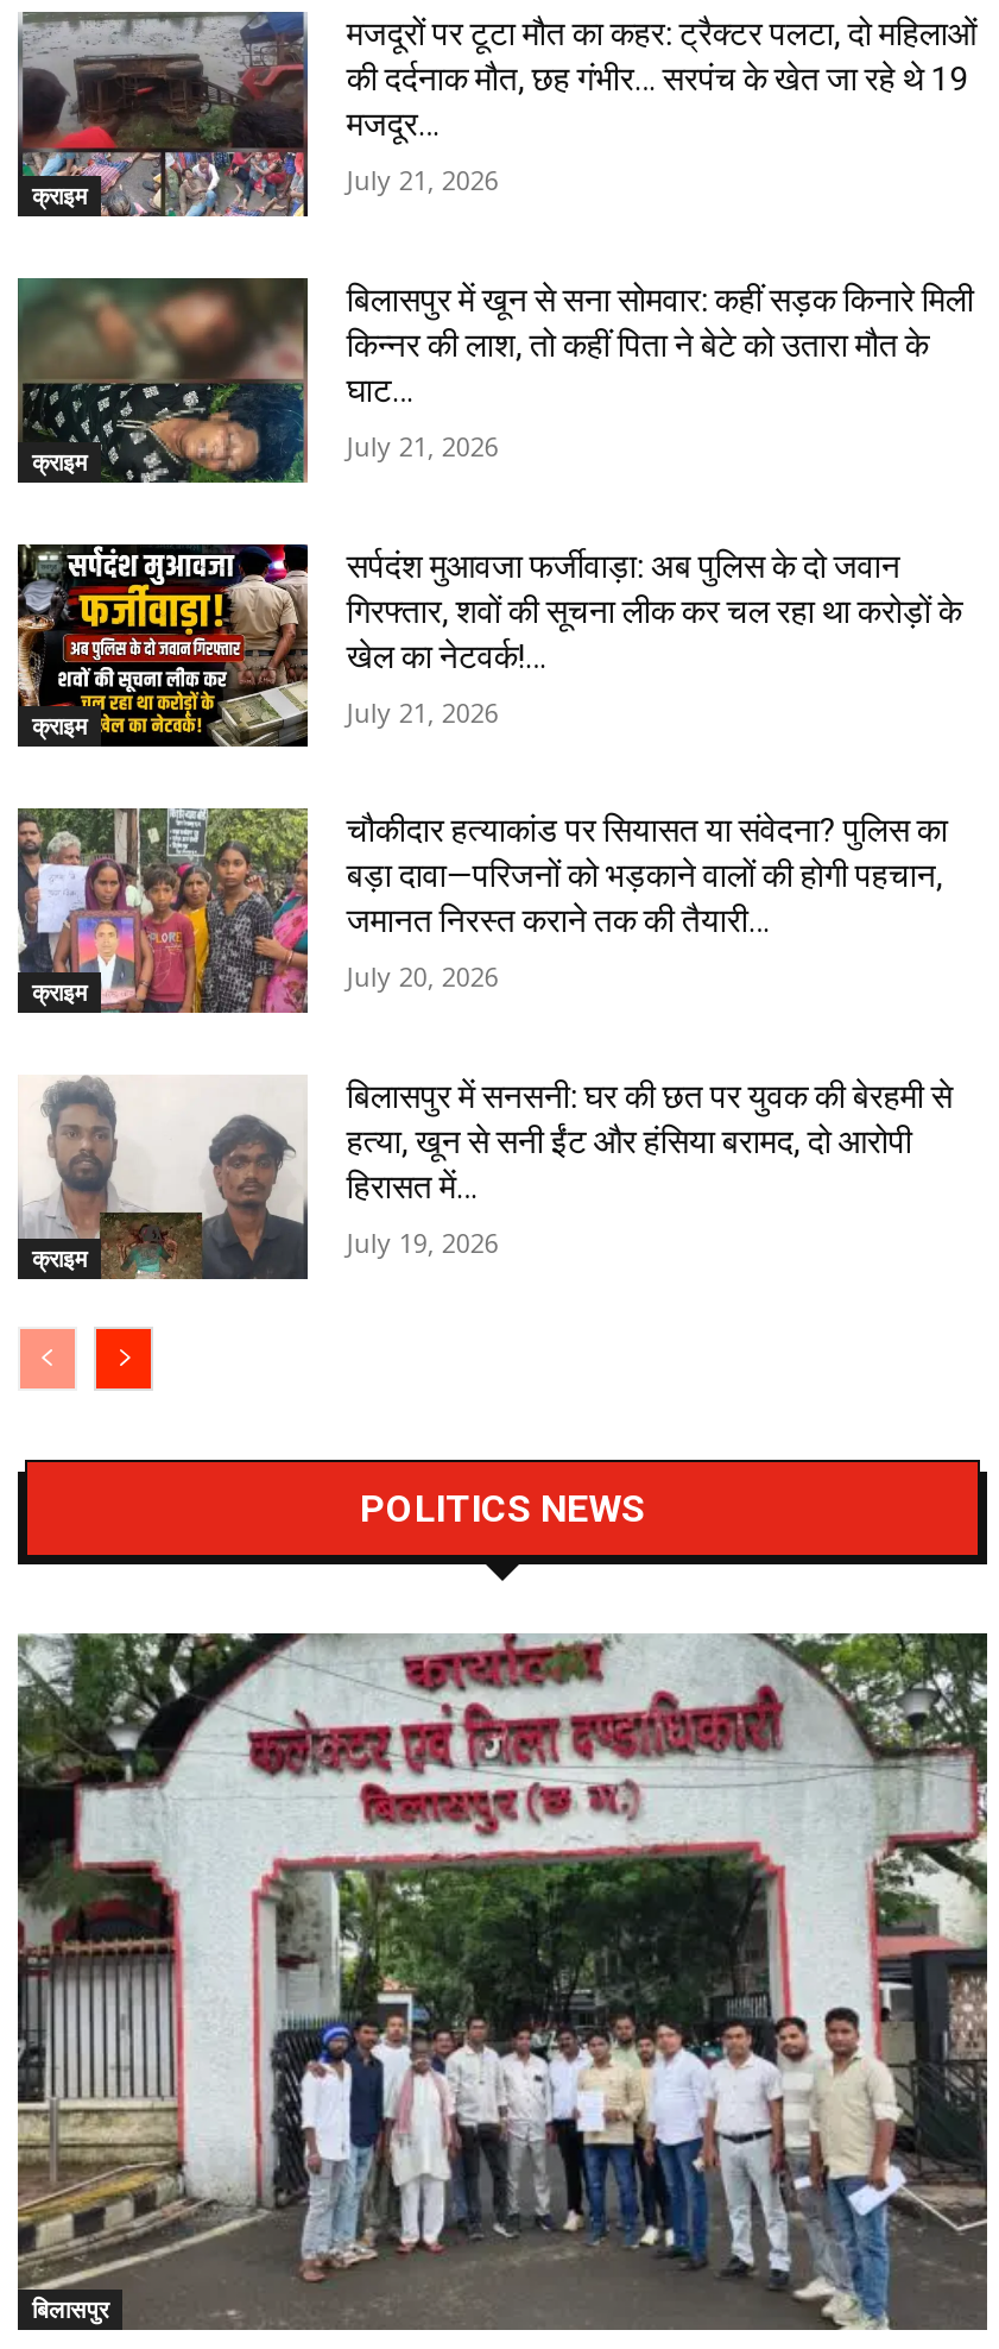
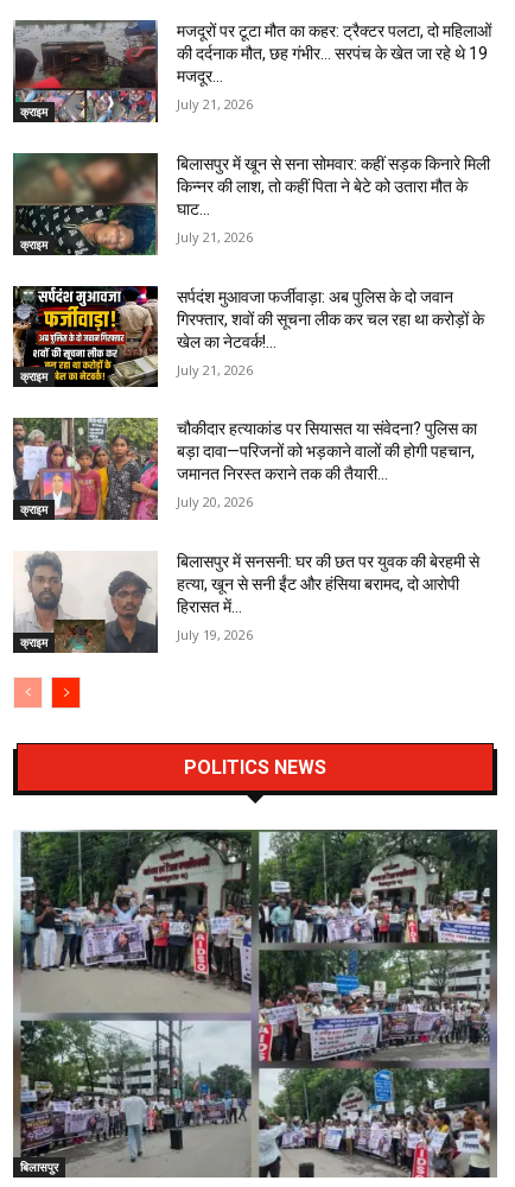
[15,1631,989,2332] [image] -> [12,829,498,1179] [image]

